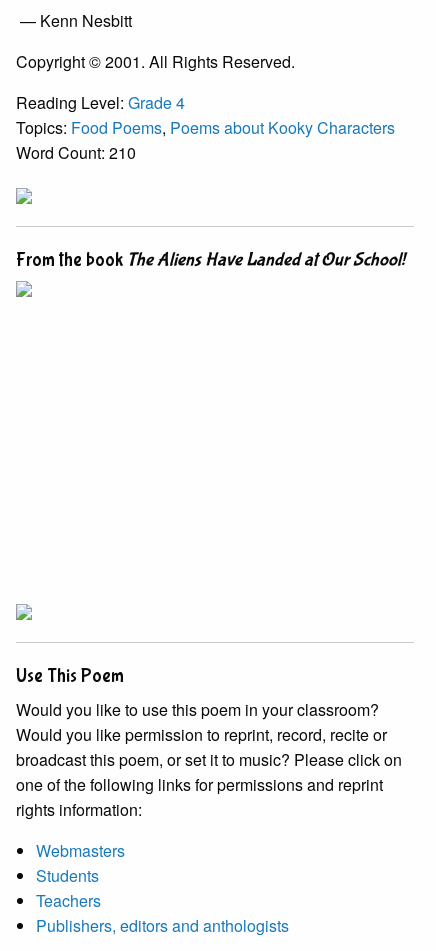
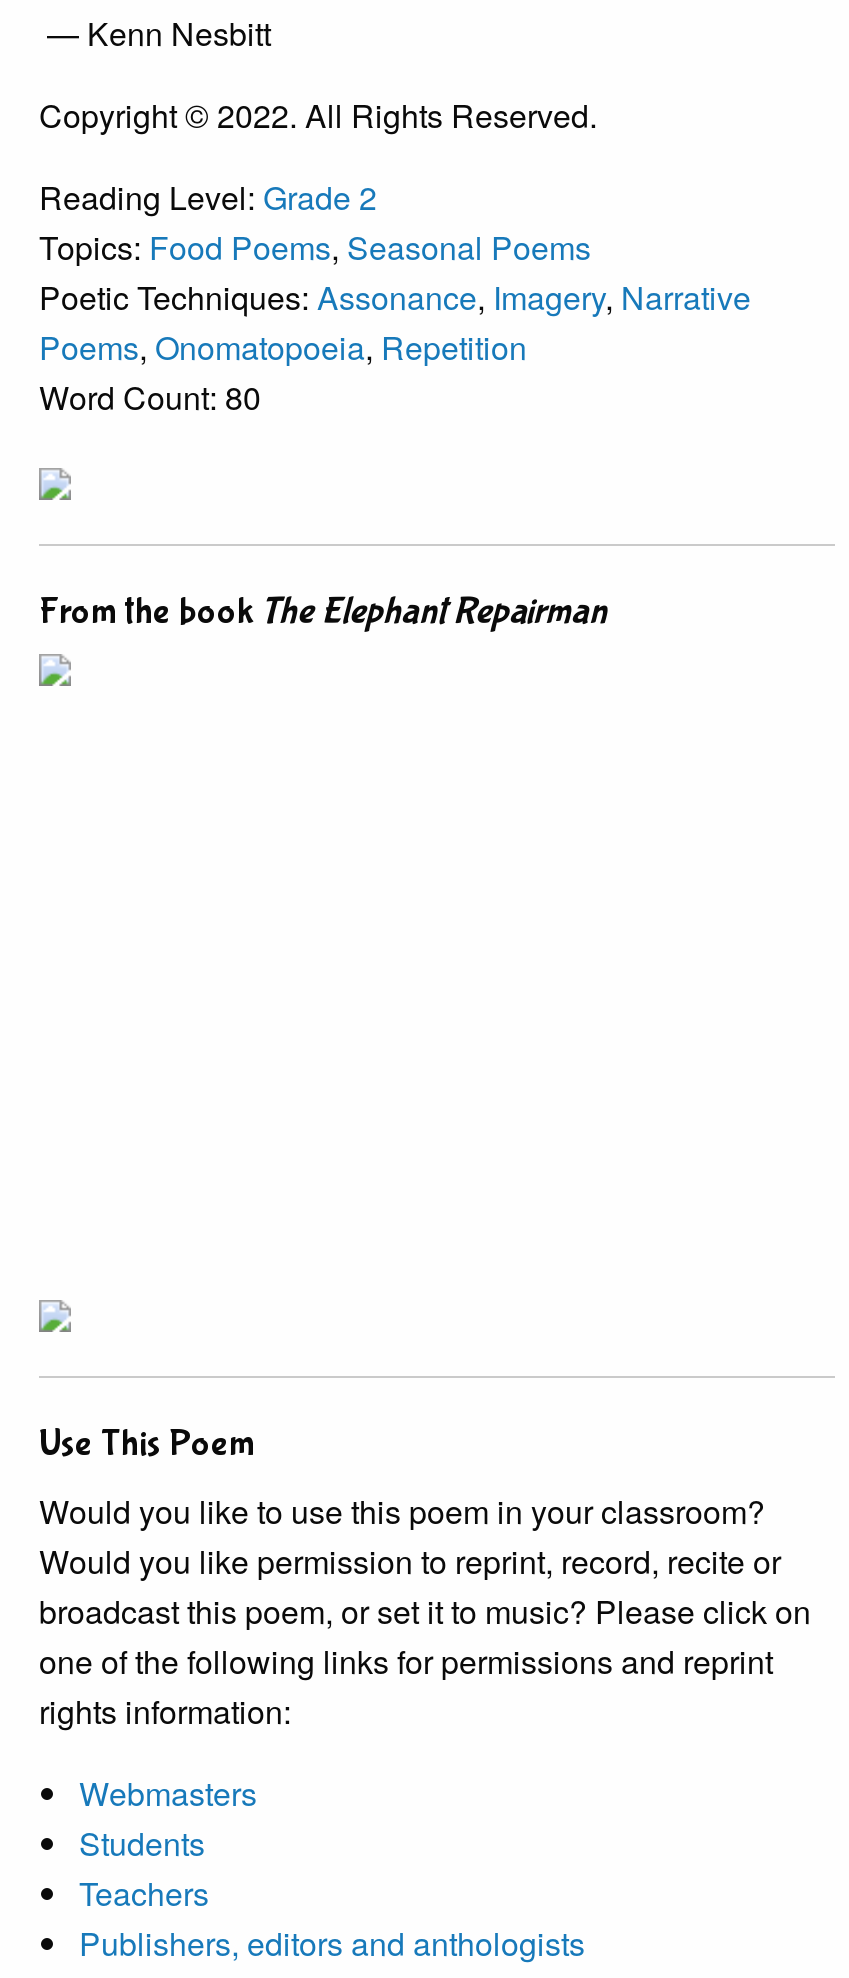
[16,50,295,73] Copyright © 2001. All Rights Reserved. -> [39,92,597,138] Copyright © 2022. All Rights Reserved.
[16,91,395,164] Reading Level: Grade 4 | Topics: Food Poems, Poems about Kooky Characters | Word Count: 210 -> [39,174,751,420] Reading Level: Grade 2 | Topics: Food Poems, Seasonal Poems | Poetic Techniques: Assonance, Imagery, Narrative | Poems, Onomatopoeia, Repetition | Word Count: 80
[16,249,405,271] From the book The Aliens Have Landed at Our School! -> [39,590,607,634] From the book The Elephant Repairman

